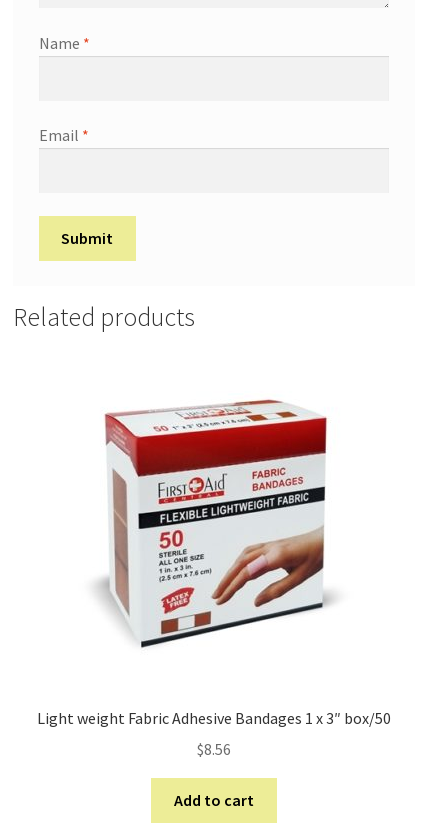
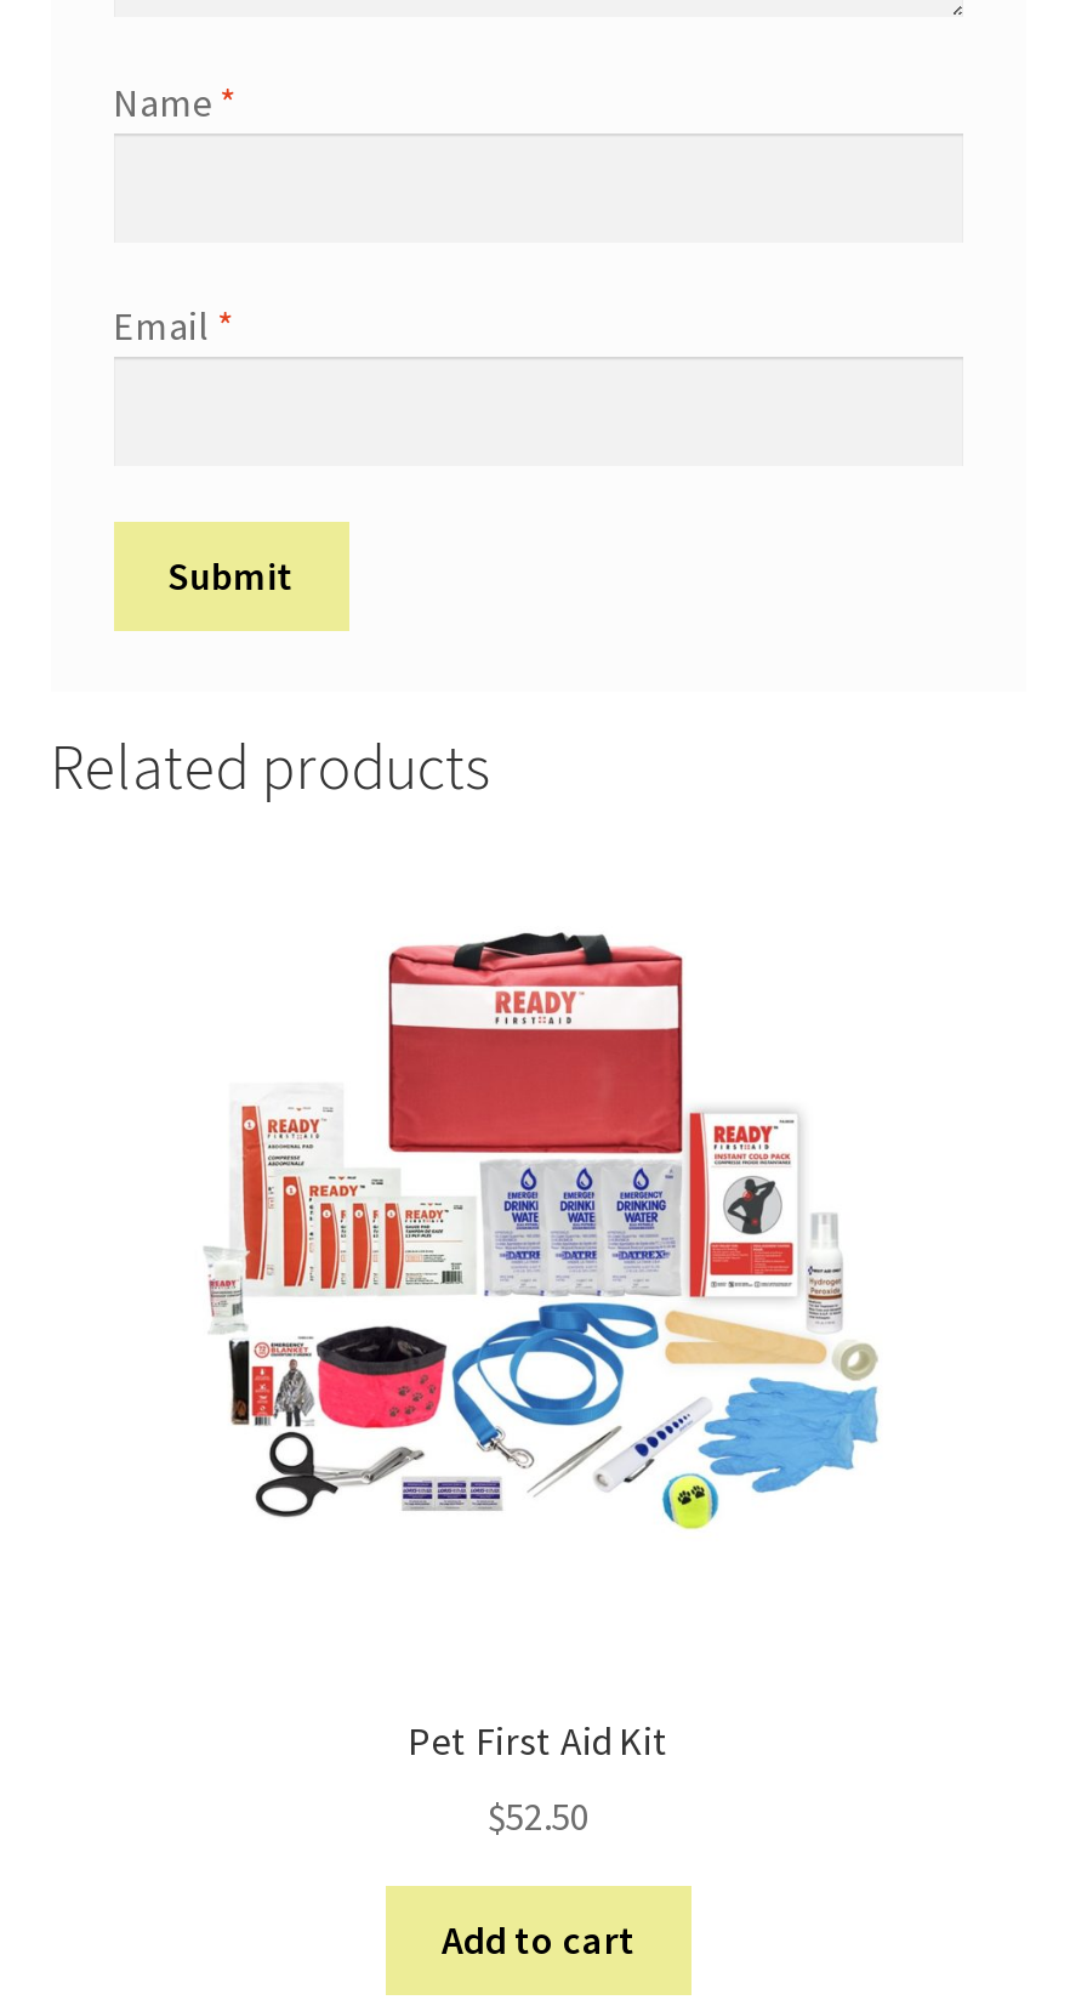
[78,385,353,649] [image] -> [204,930,881,1570] [image]
[37,708,391,728] Light weight Fabric Adhesive Bandages 1 x 3″ box/50 -> [408,1717,670,1765] Pet First Aid Kit
[197,739,231,759] $8.56 -> [488,1791,590,1840] $52.50

